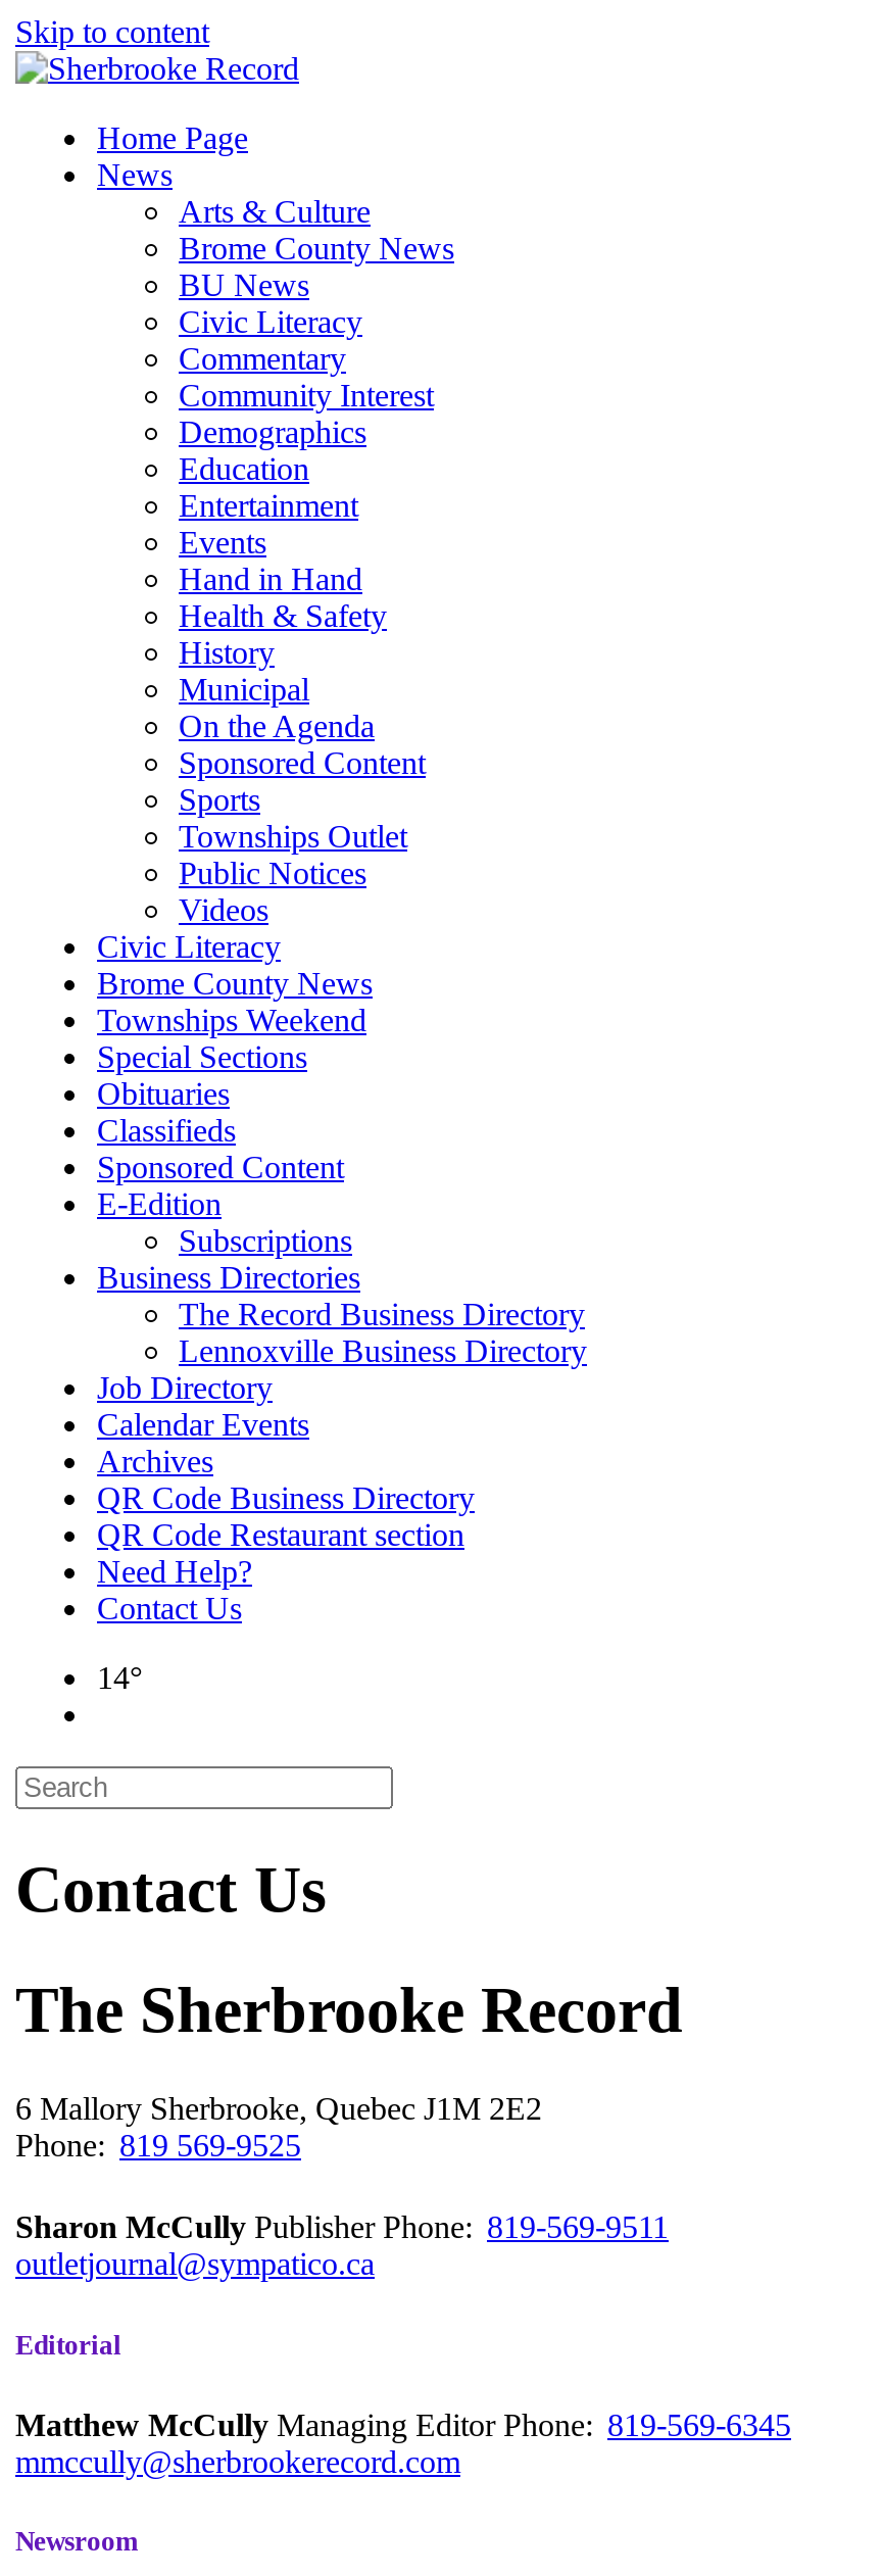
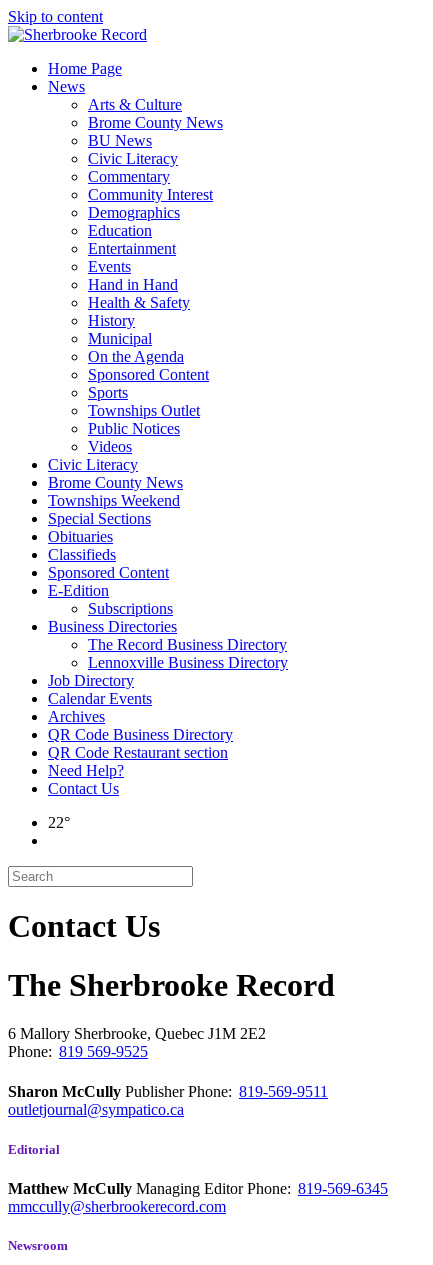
[97,1660,142,1695] 14° -> [48,814,70,831] 22°

